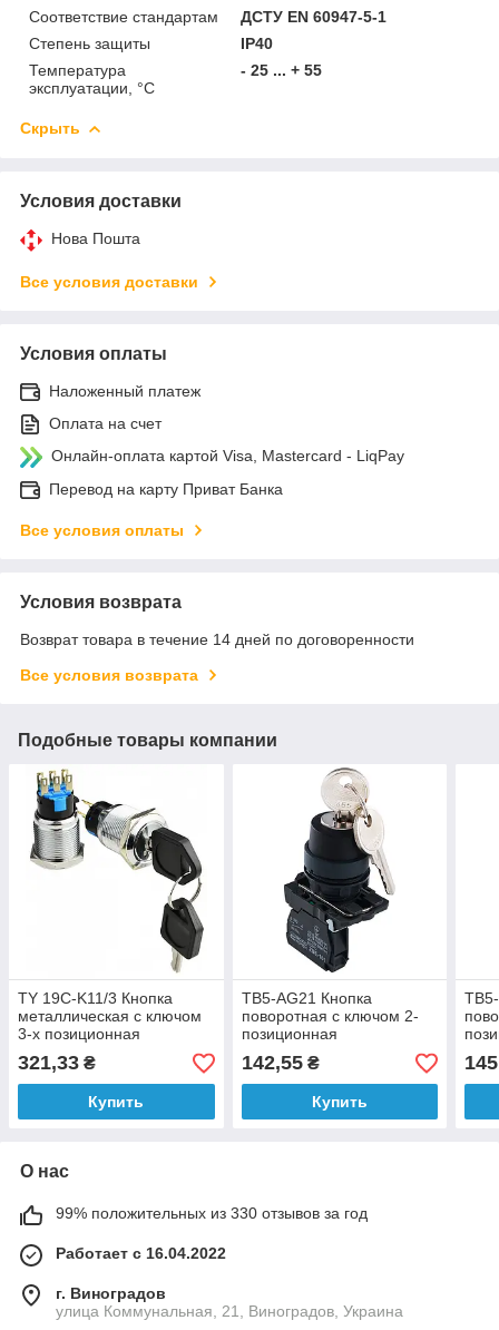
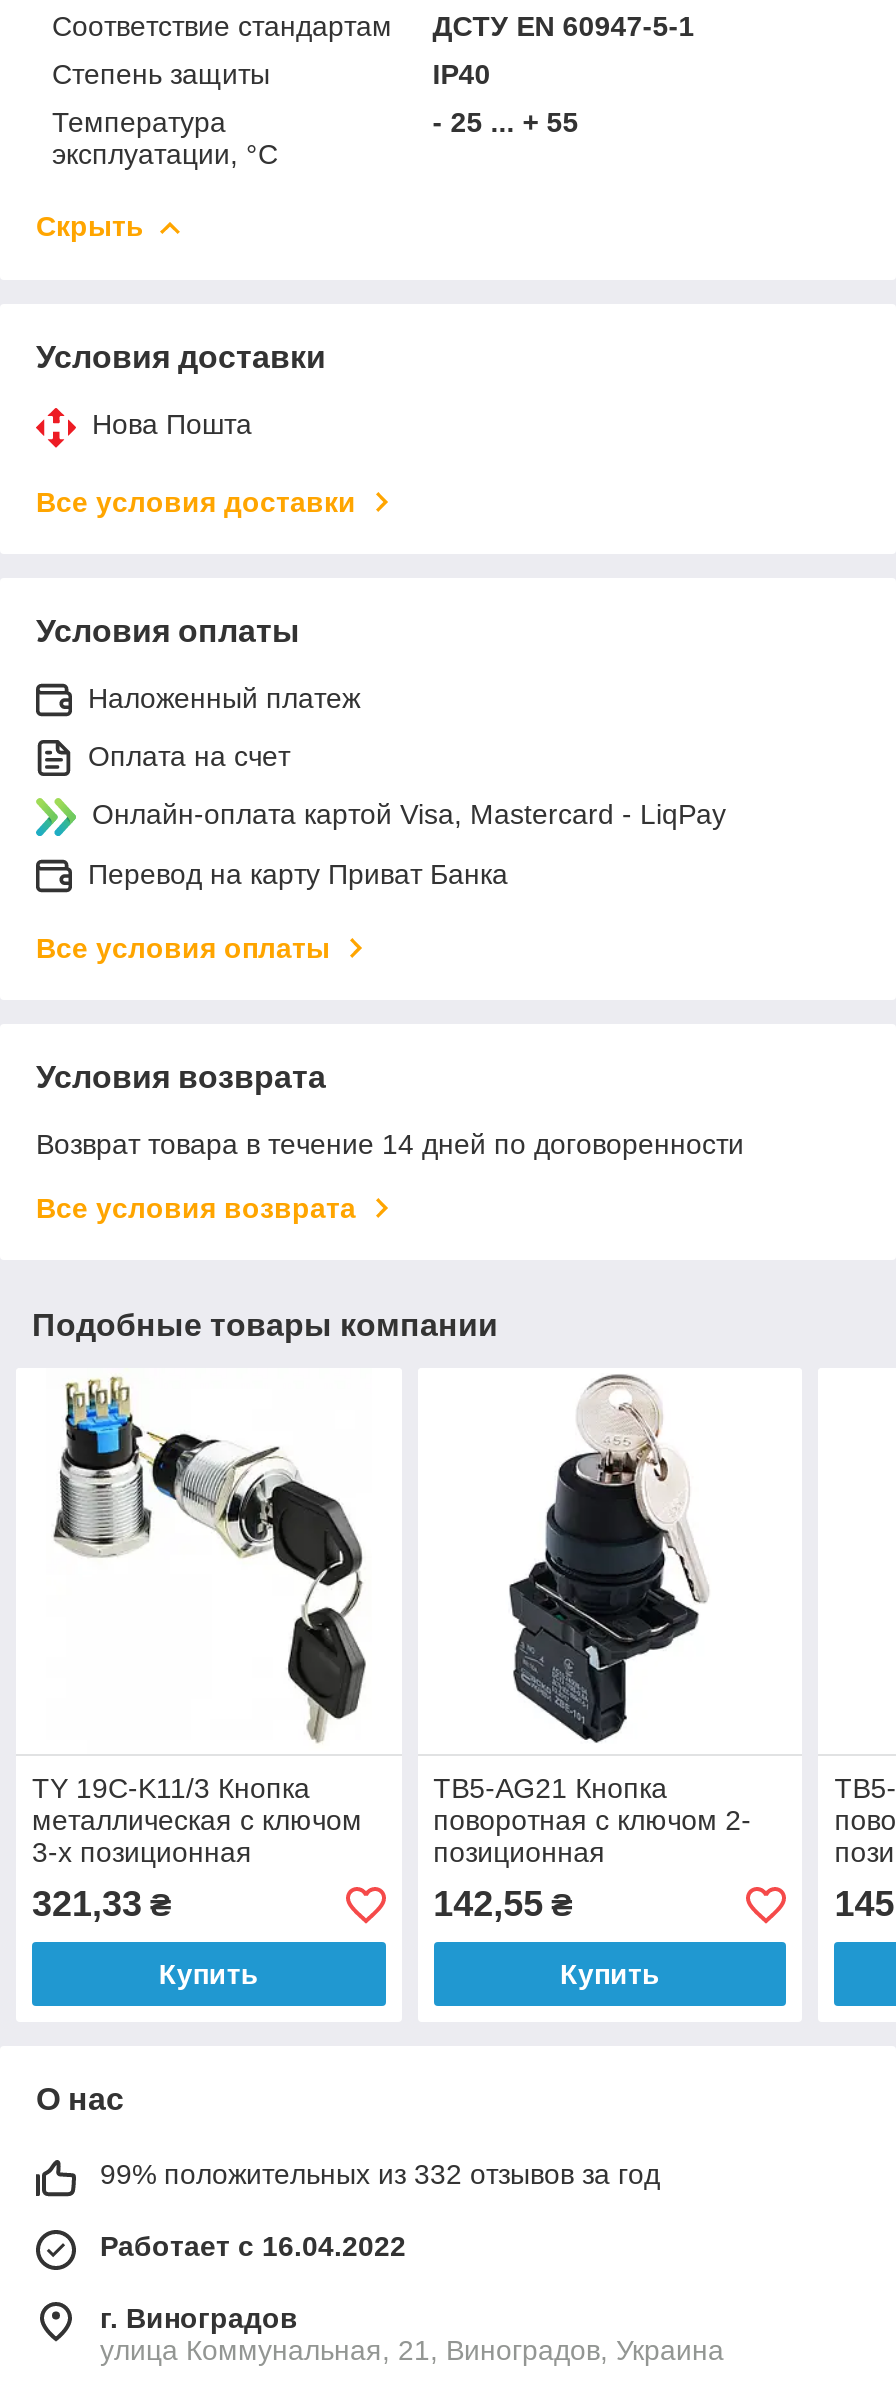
[56,1204,368,1222] 99% положительных из 330 отзывов за год -> [100,2158,660,2190] 99% положительных из 332 отзывов за год

